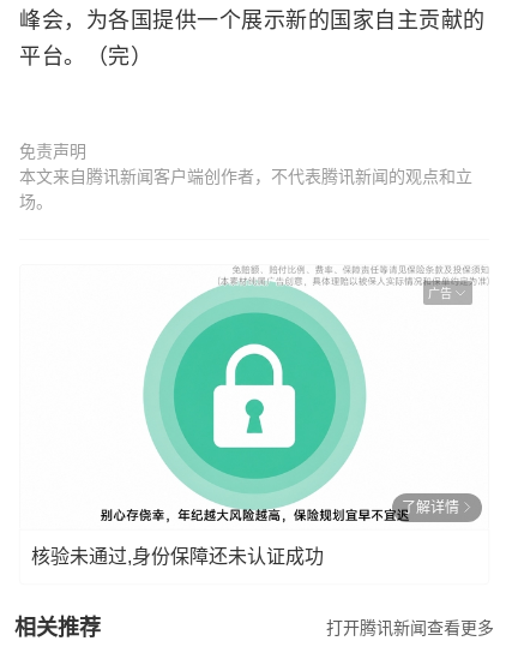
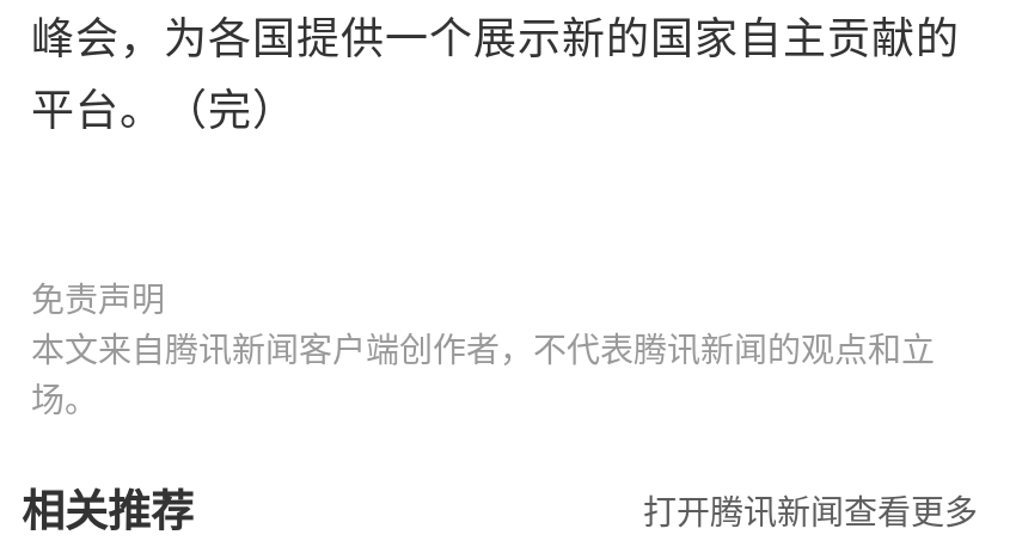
[100,265,488,523] [image] | 广告 -> none
[31,499,459,566] 了解详情 | 核验未通过,身份保障还未认证成功 -> none

